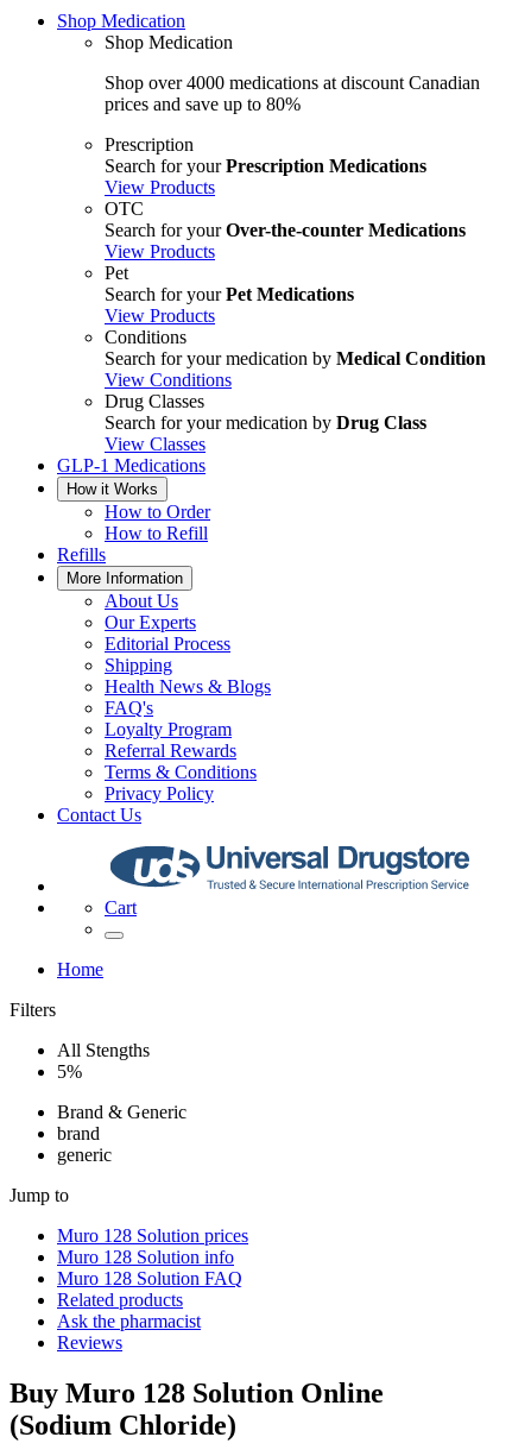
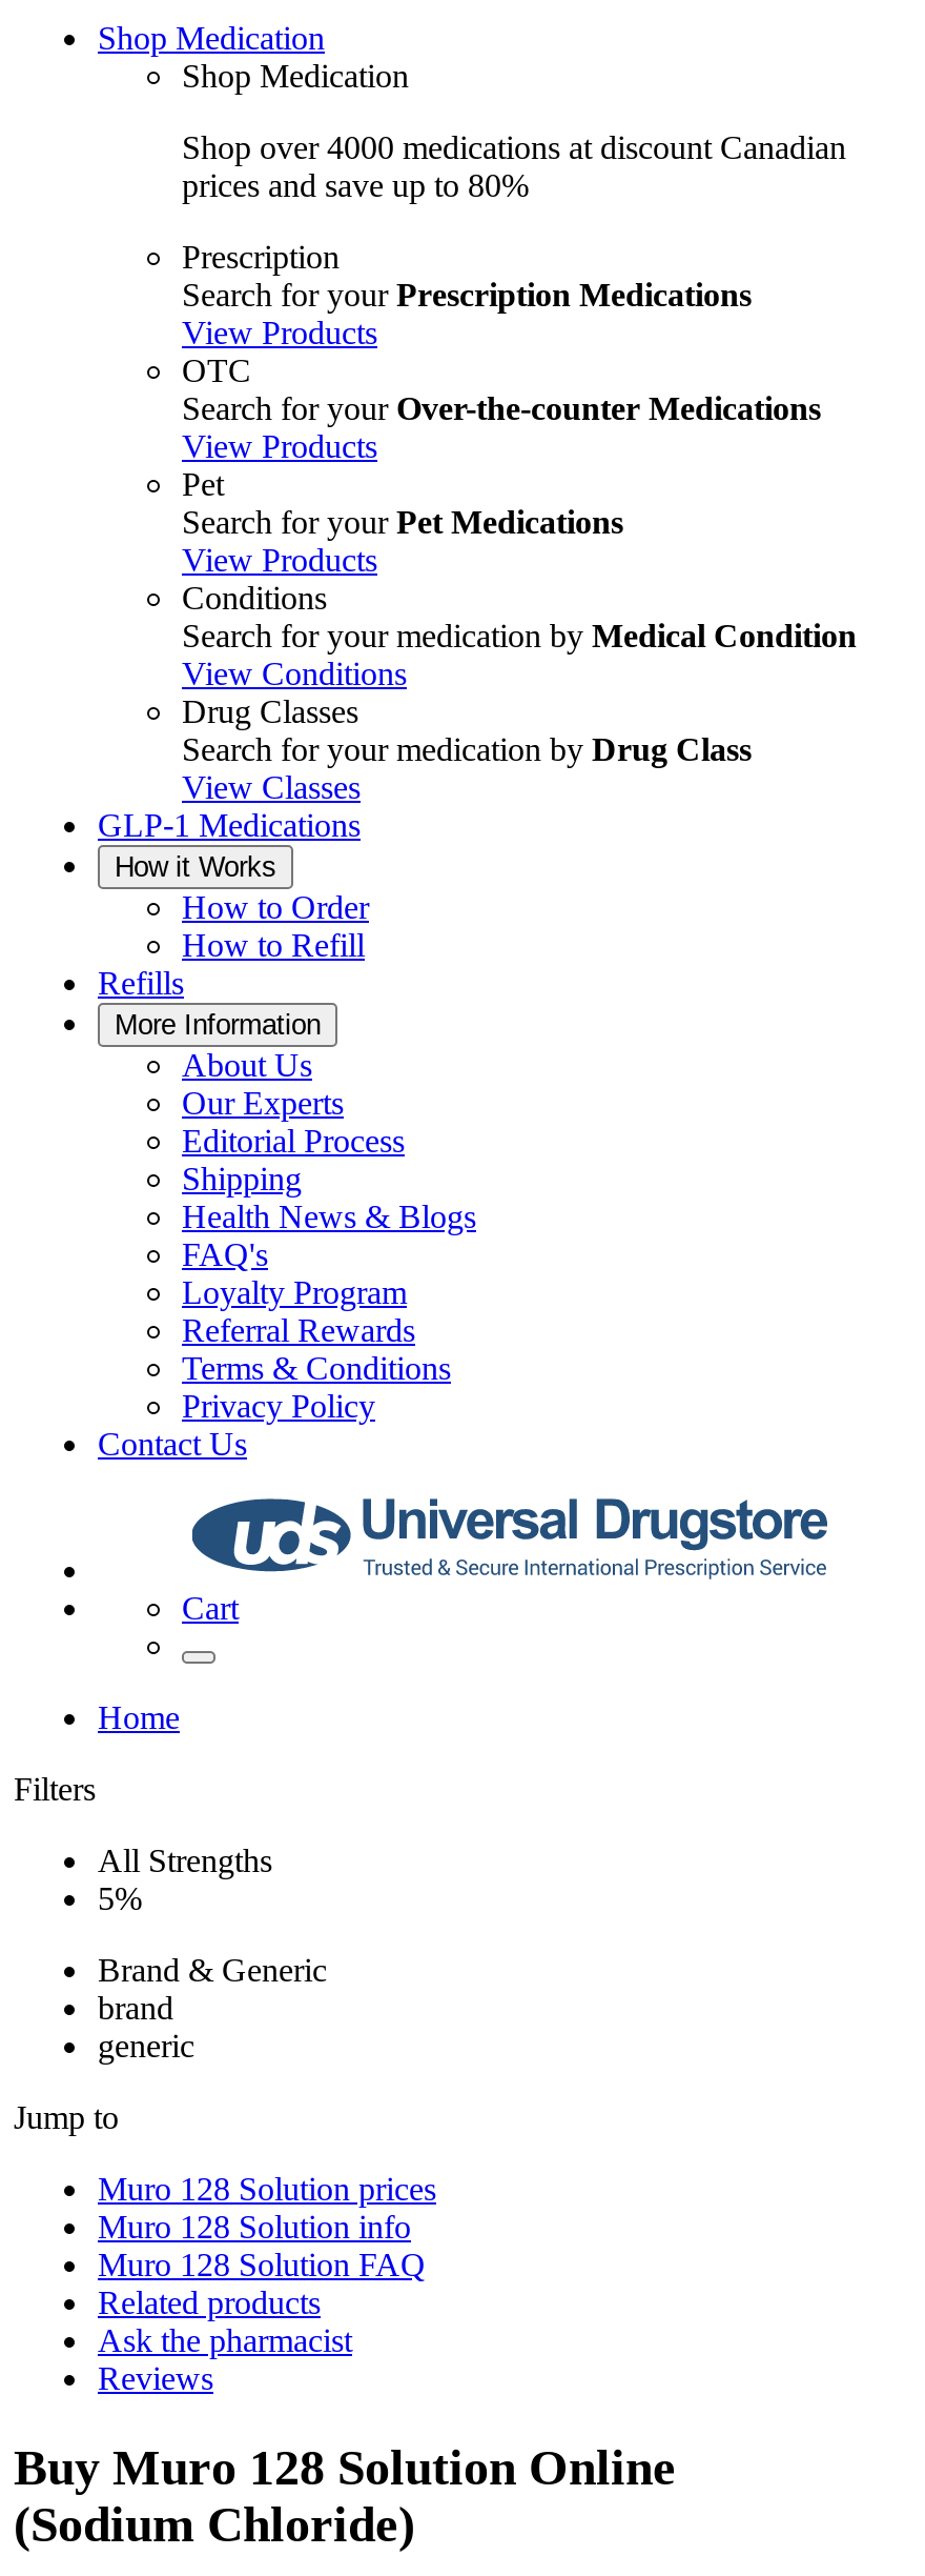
[57,1040,150,1060] All Stengths -> [98,1843,272,1878] All Strengths

